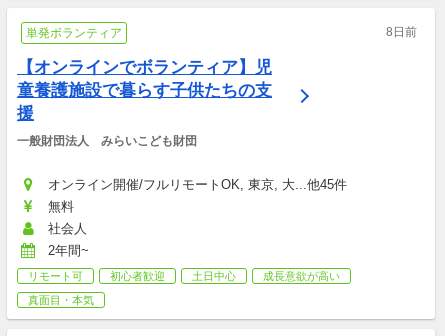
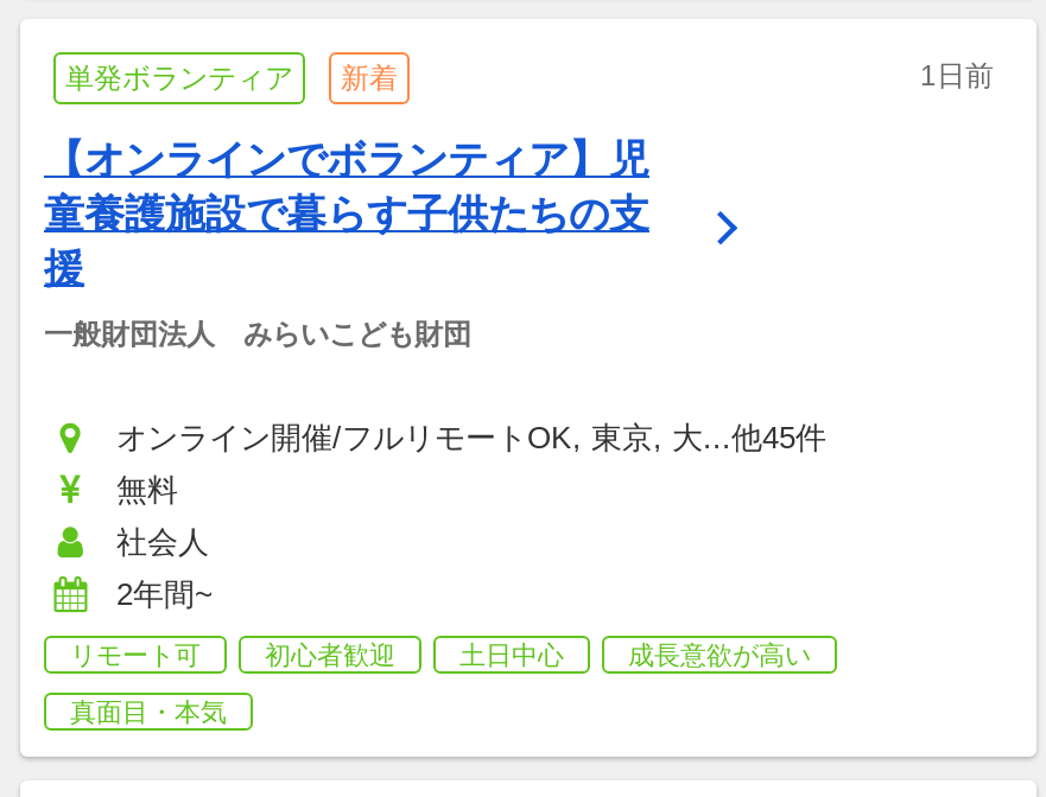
[386,25,417,39] 8日前 -> [341,59,994,95] 新着 | 1日前

